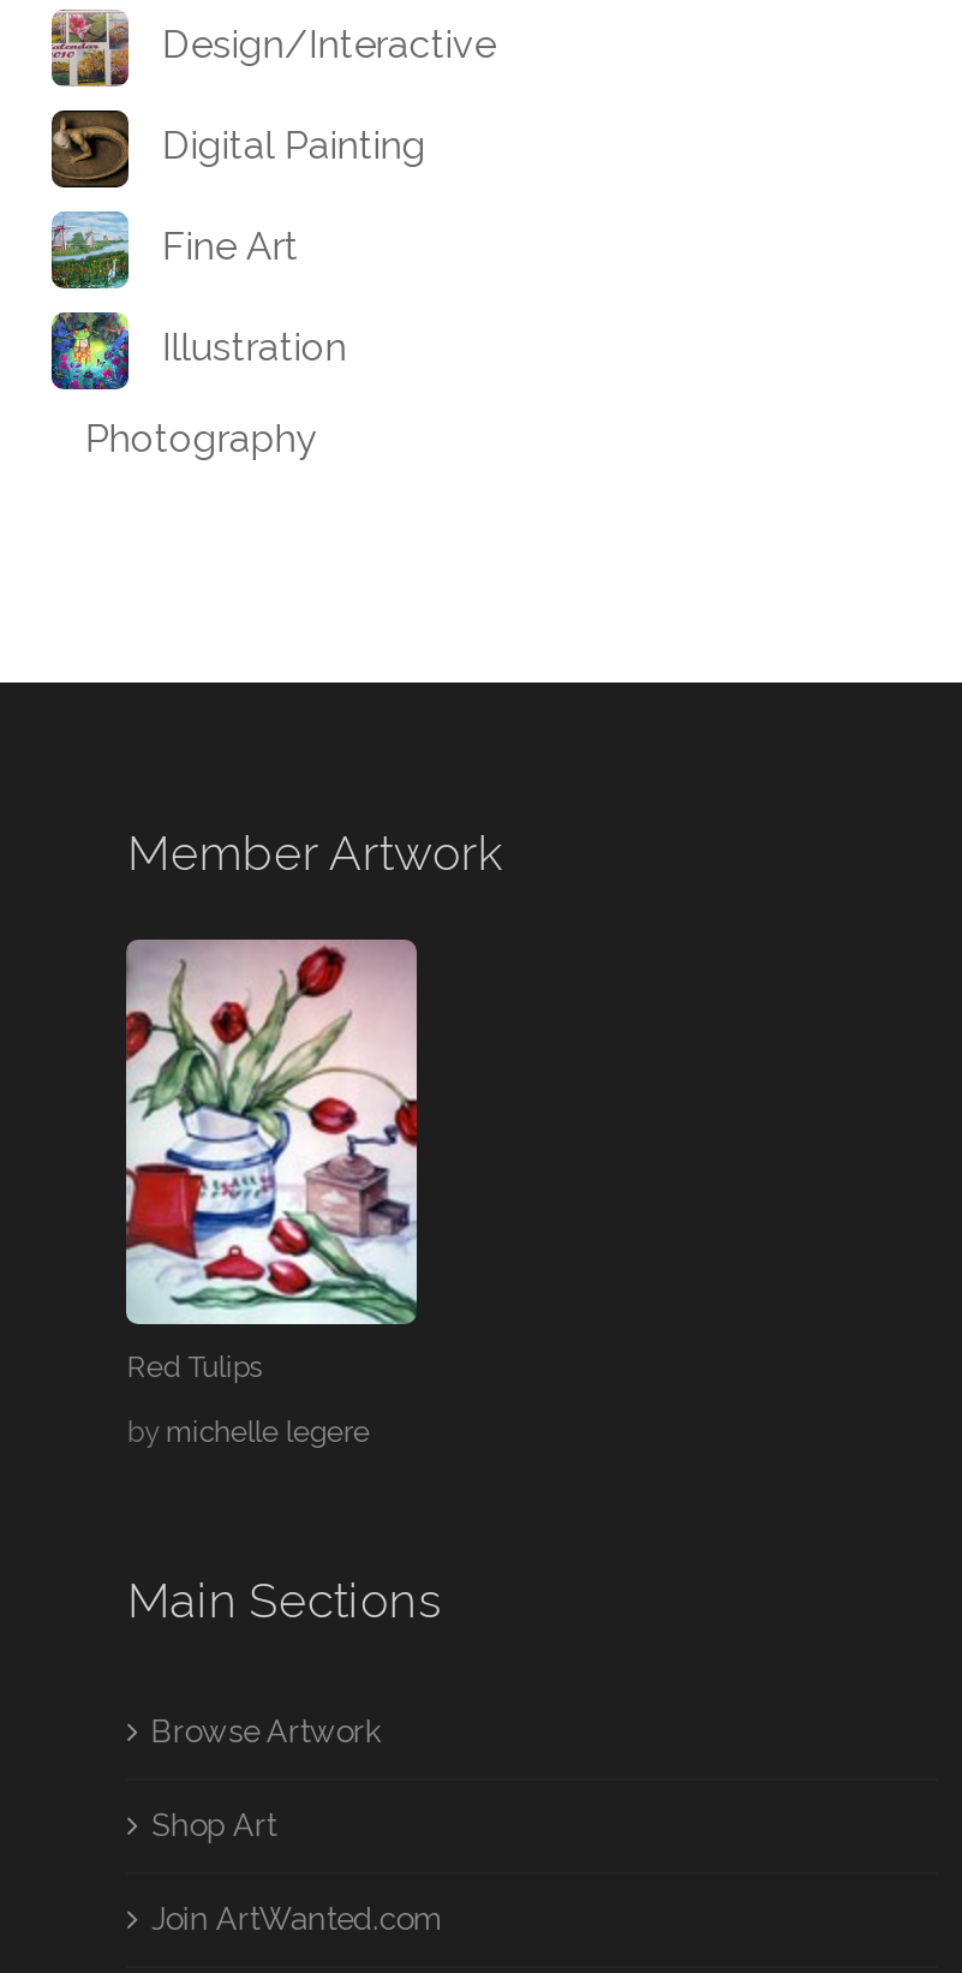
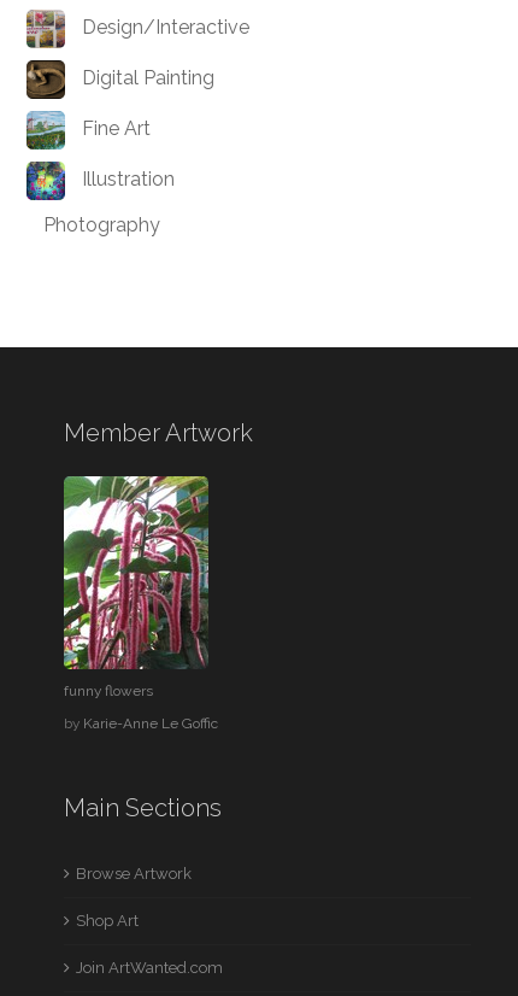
[124,937,419,1385] [image] | Red Tulips -> [63,475,210,700] [image] | funny flowers
[127,1416,370,1450] by michelle legere -> [64,715,219,732] by Karie-Anne Le Goffic

